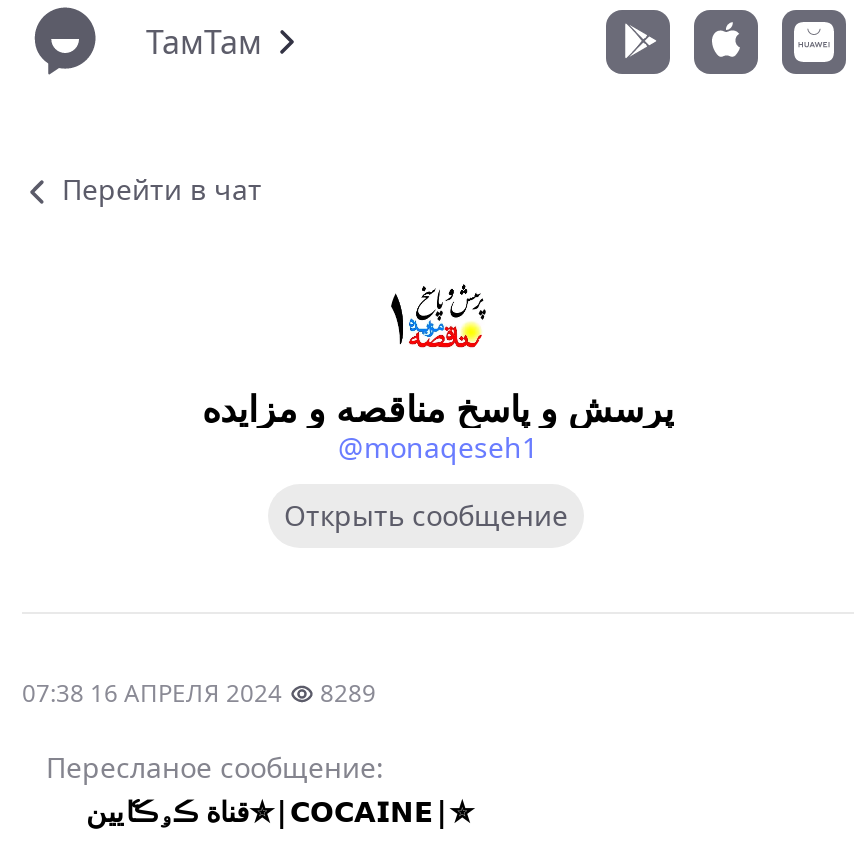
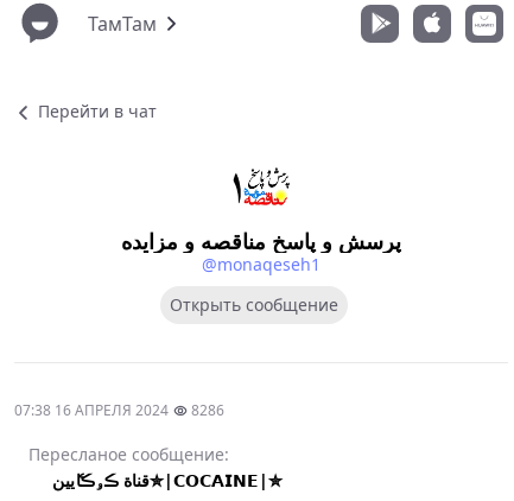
[22,676,376,710] 07:38 16 АПРЕЛЯ 2024 8289 -> [14,400,224,420] 07:38 16 АПРЕЛЯ 2024 8286

